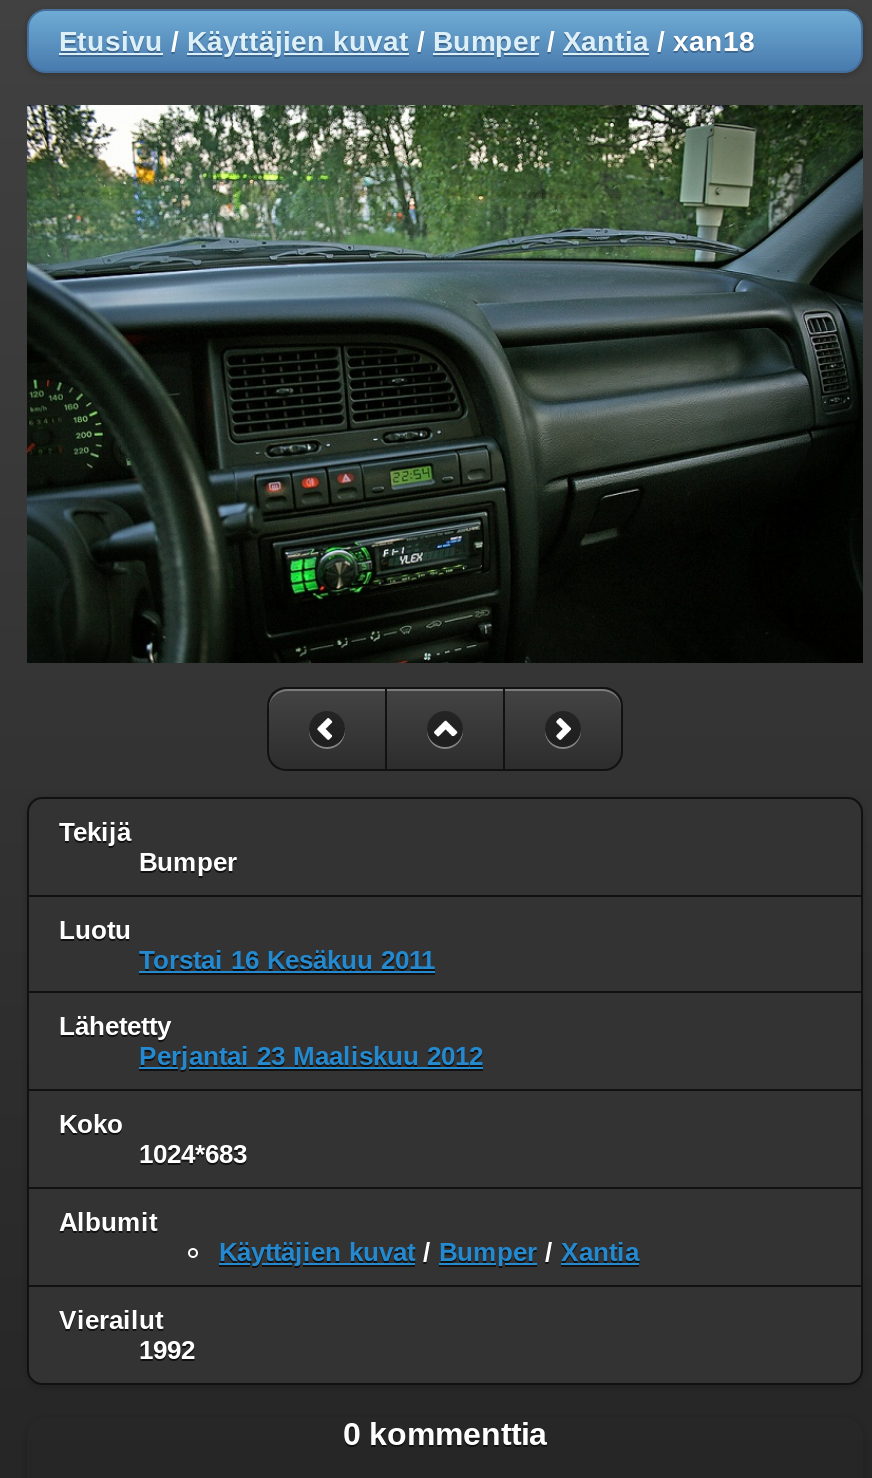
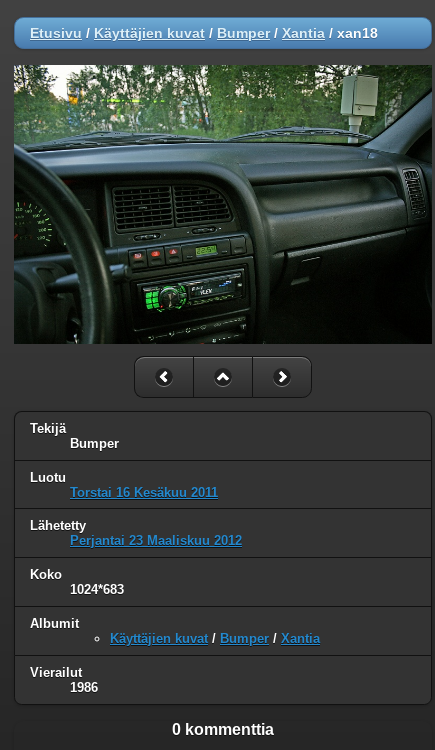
[139,1335,195,1365] 1992 -> [70,680,98,695] 1986

